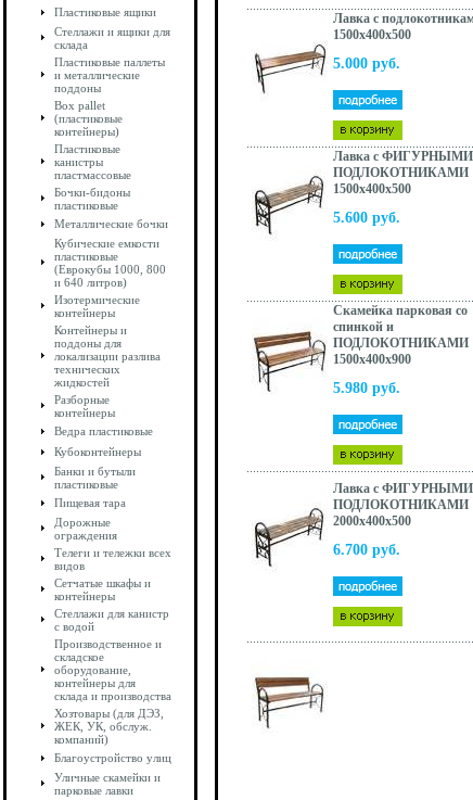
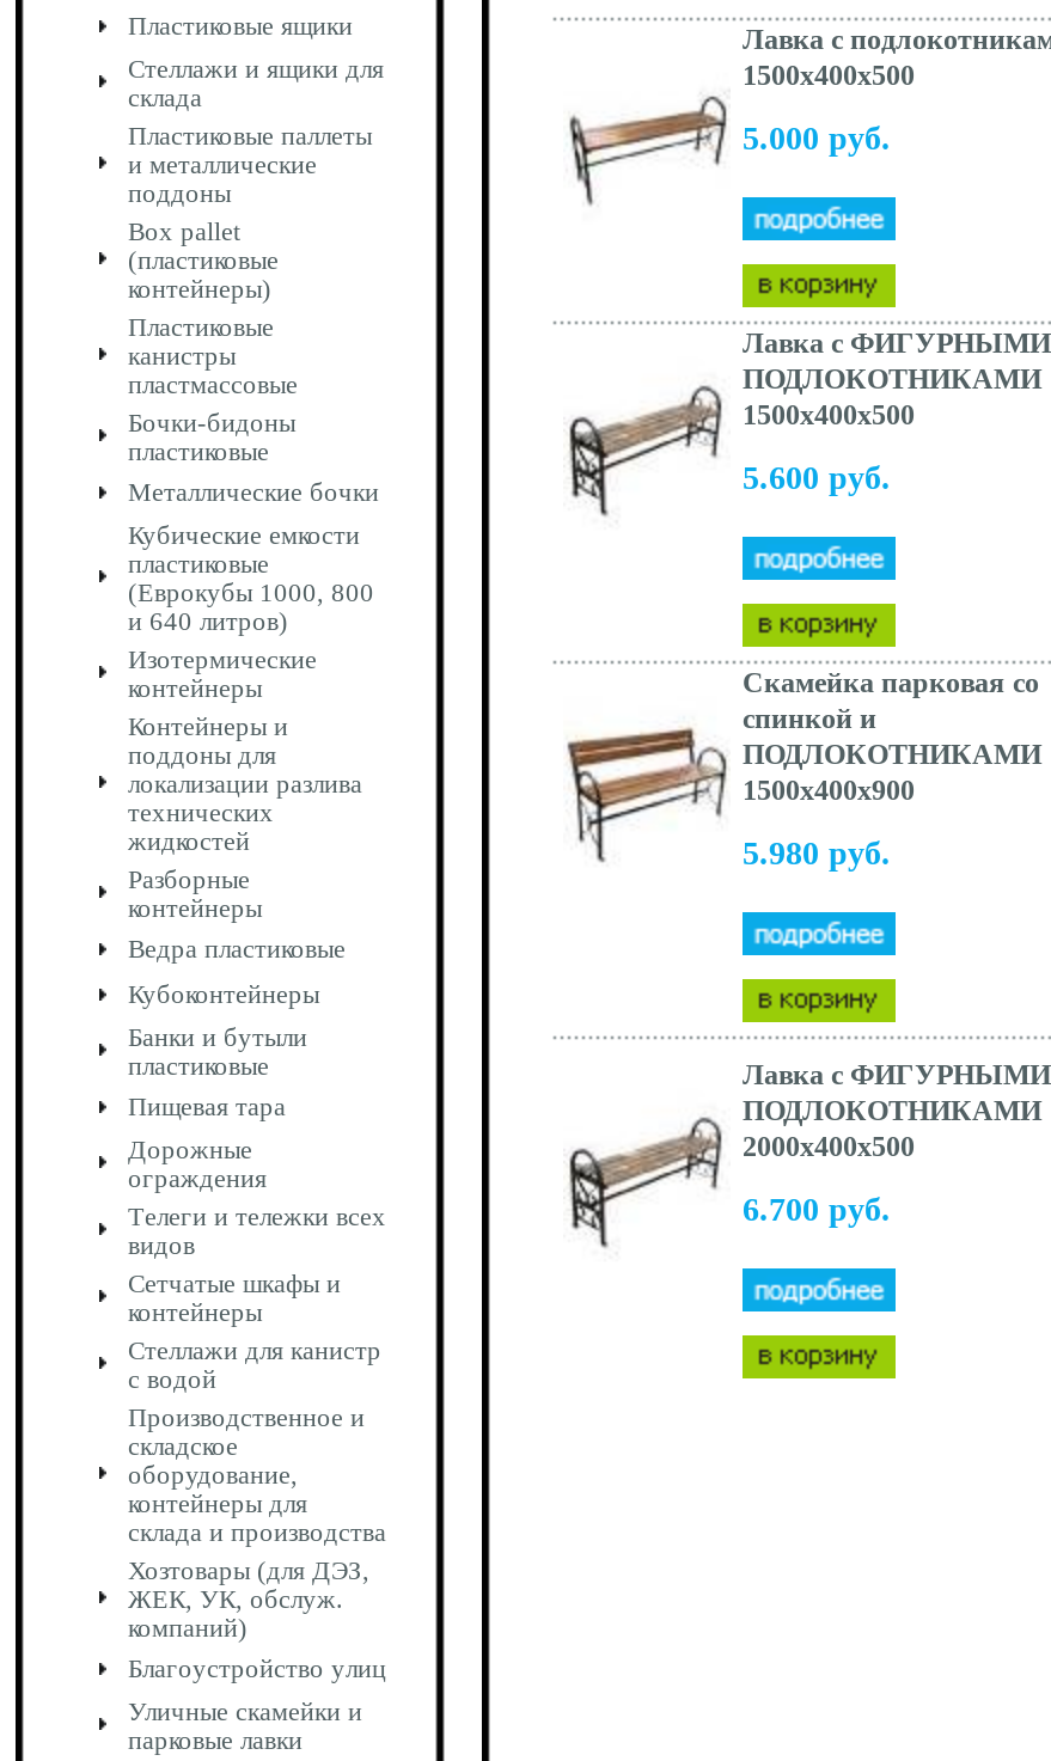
[254,676,324,729] [image] -> none

